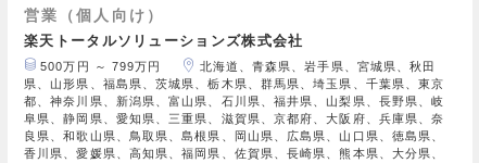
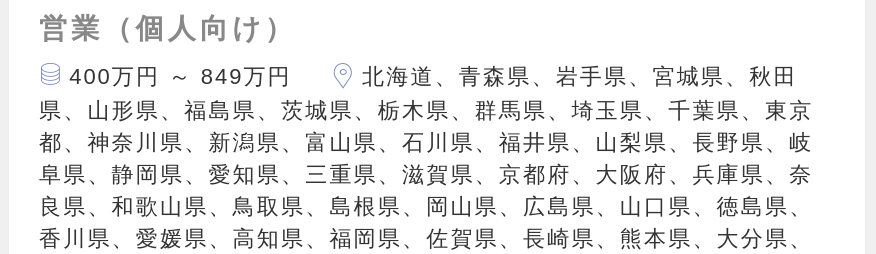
[24,32,303,73] 楽天トータルソリューションズ株式会社 | 500万円 ～ 799万円 -> [69,64,292,88] 400万円 ～ 849万円

